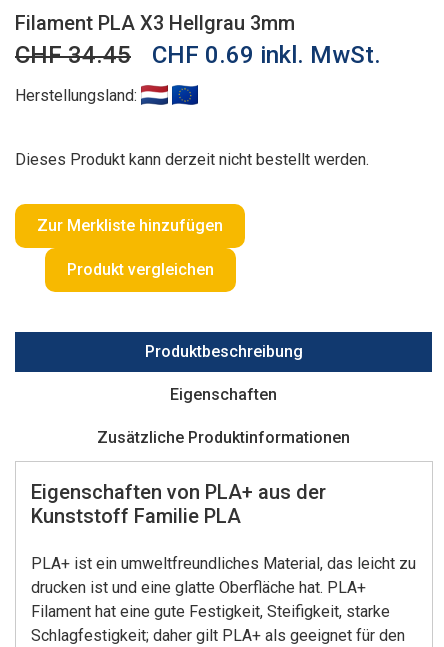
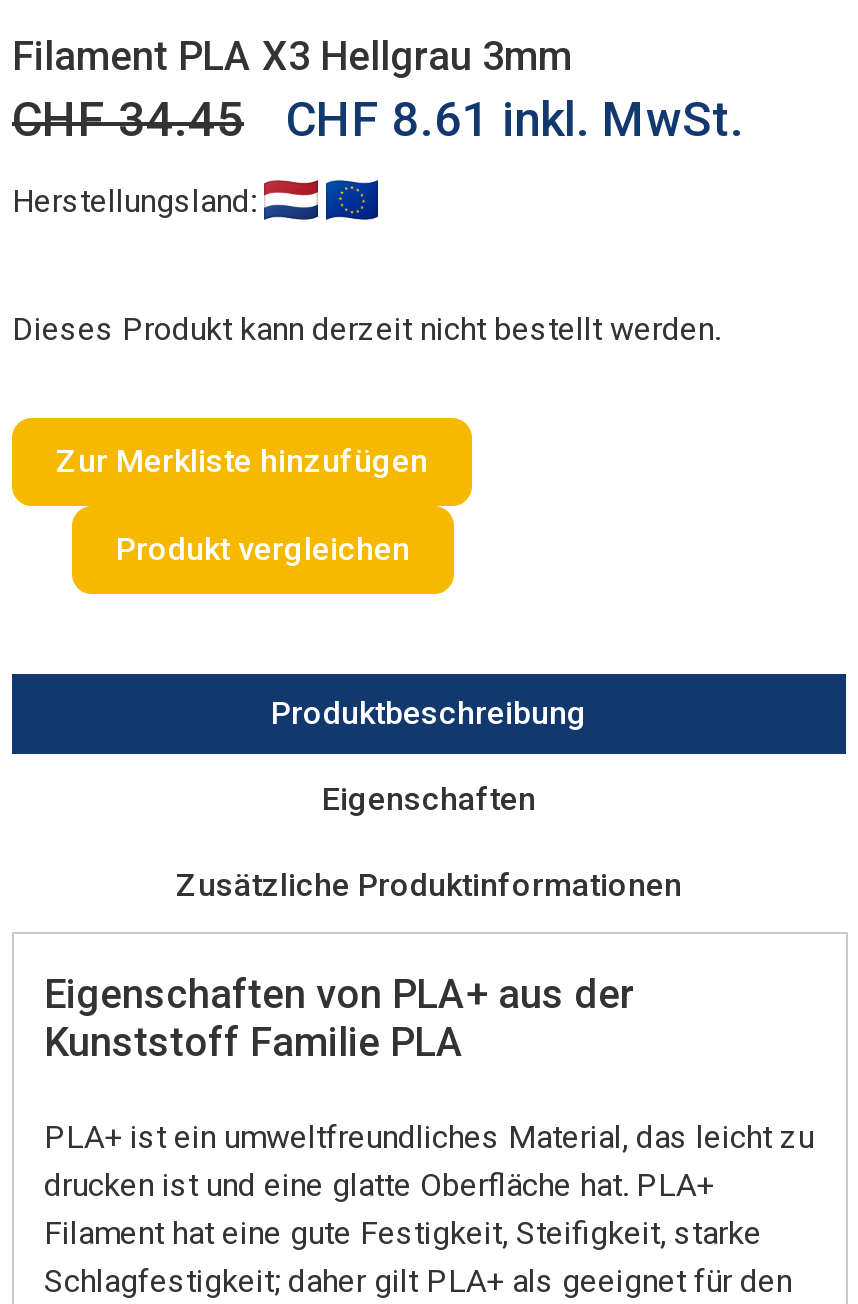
[15,41,381,69] CHF 34.45 CHF 0.69 inkl. MwSt. -> [12,92,744,148] CHF 34.45 CHF 8.61 inkl. MwSt.

